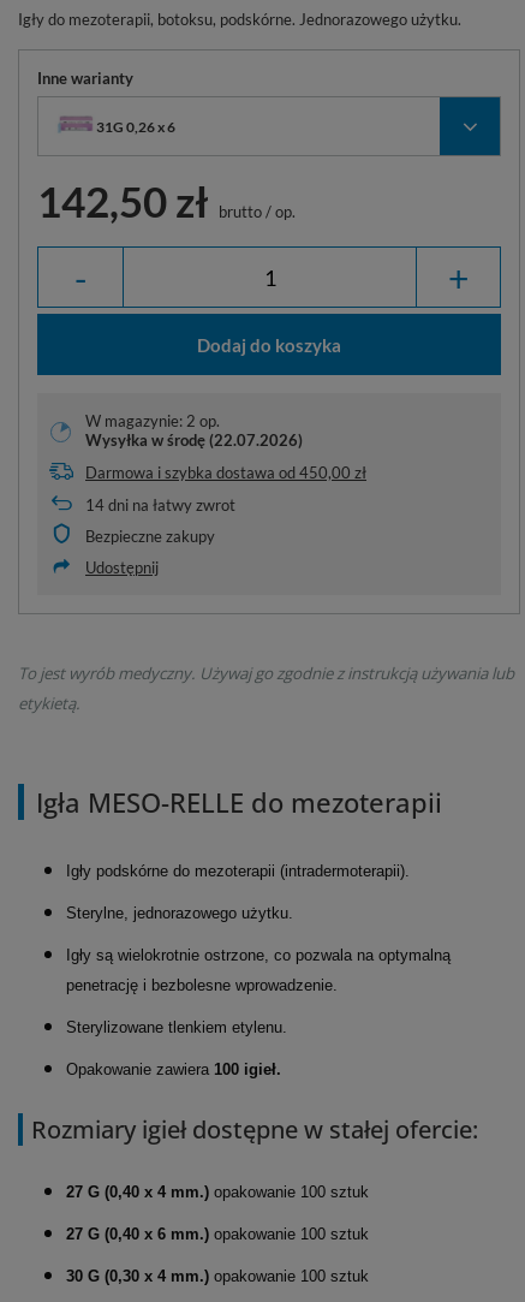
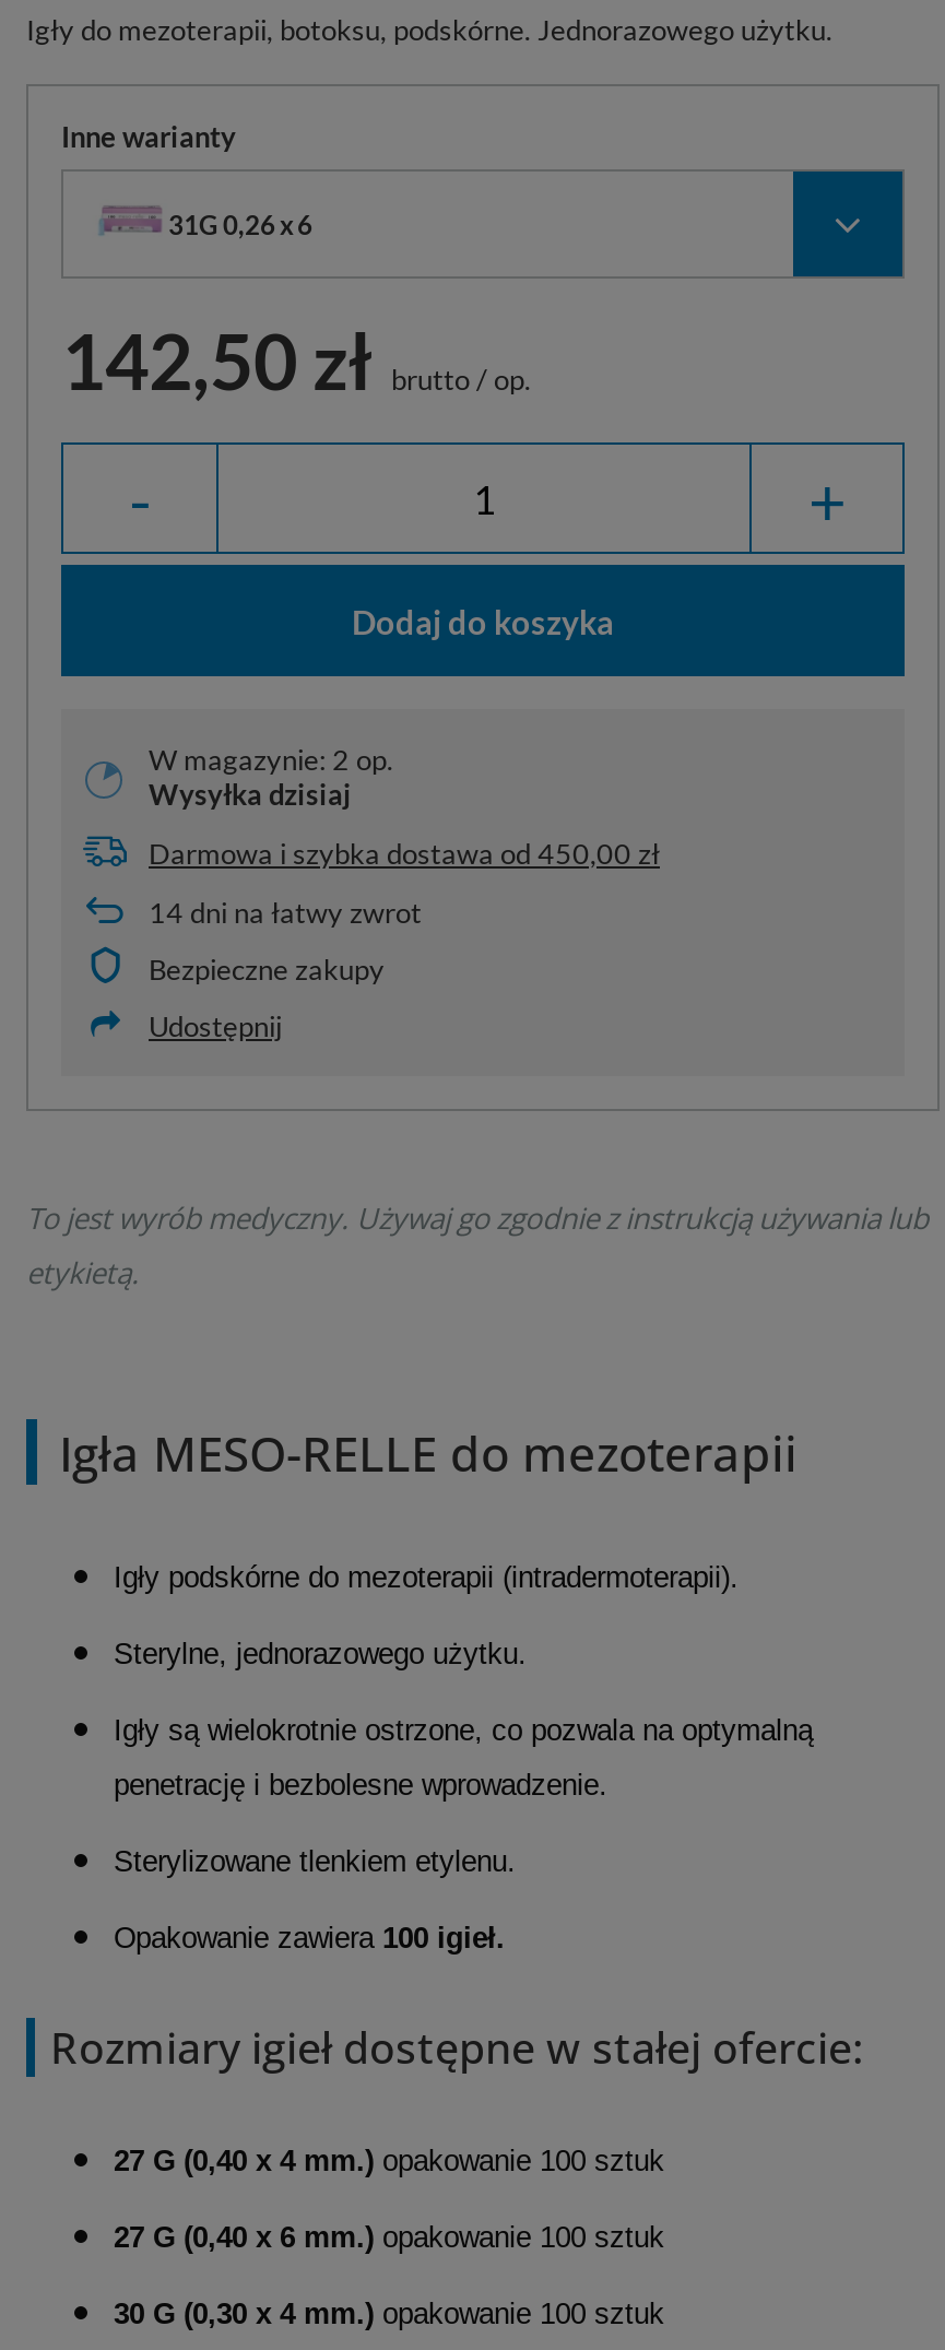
[85,431,303,450] Wysyłka w środę (22.07.2026) -> [149,777,352,812] Wysyłka dzisiaj

